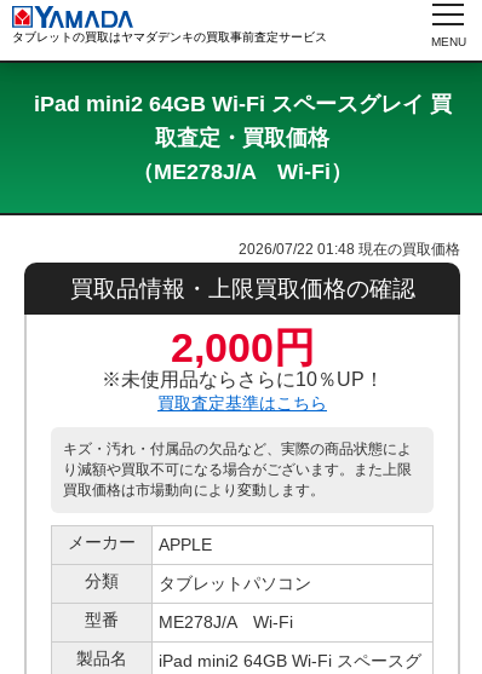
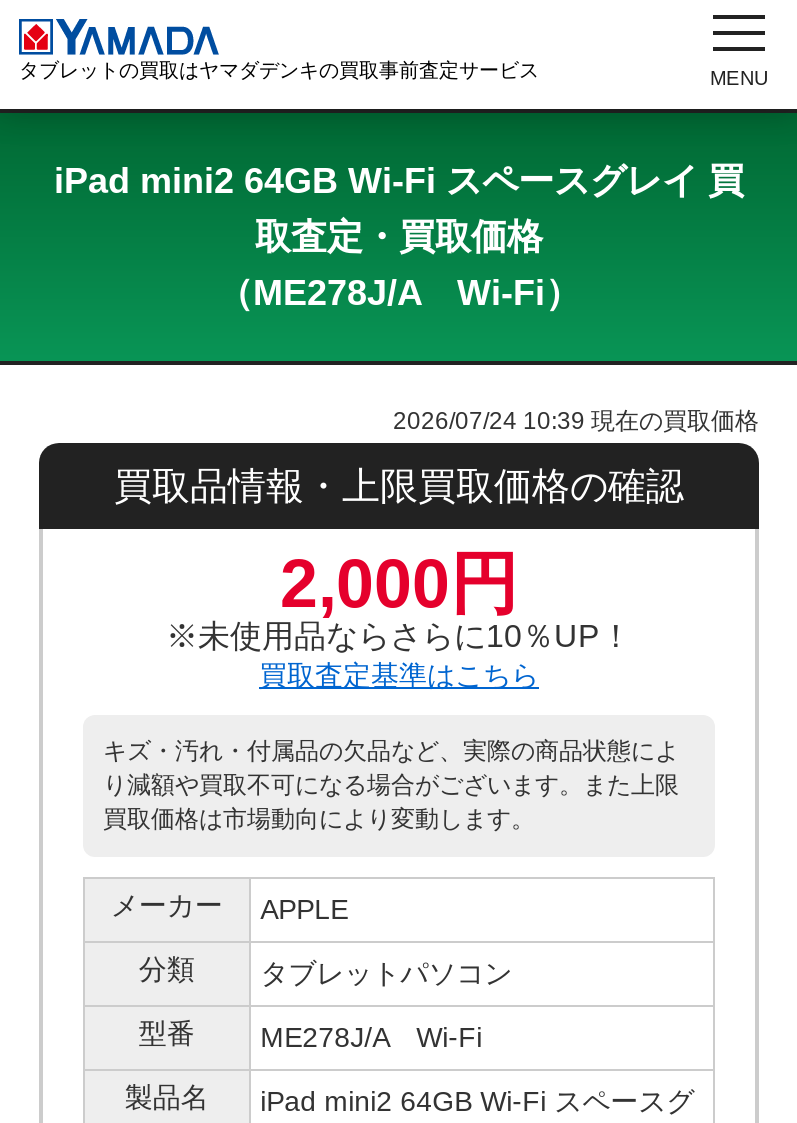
[239,241,460,258] 2026/07/22 01:48現在の買取価格 -> [393,407,759,435] 2026/07/24 10:39現在の買取価格

